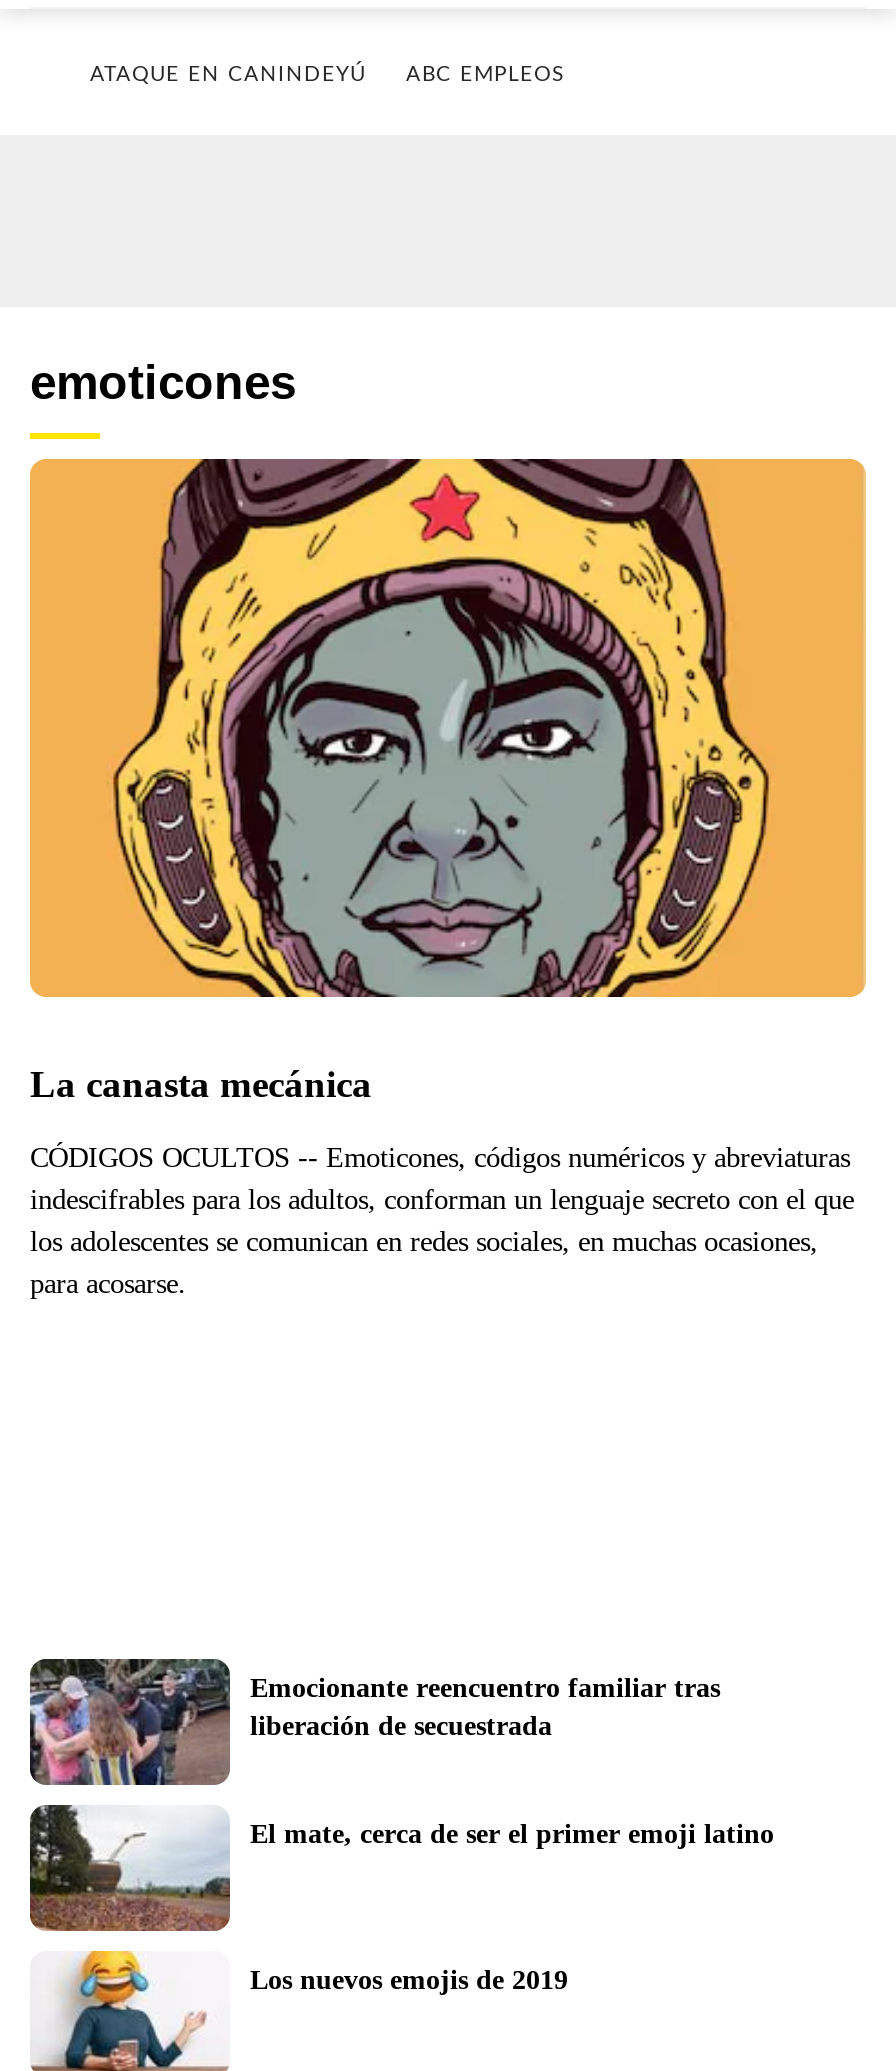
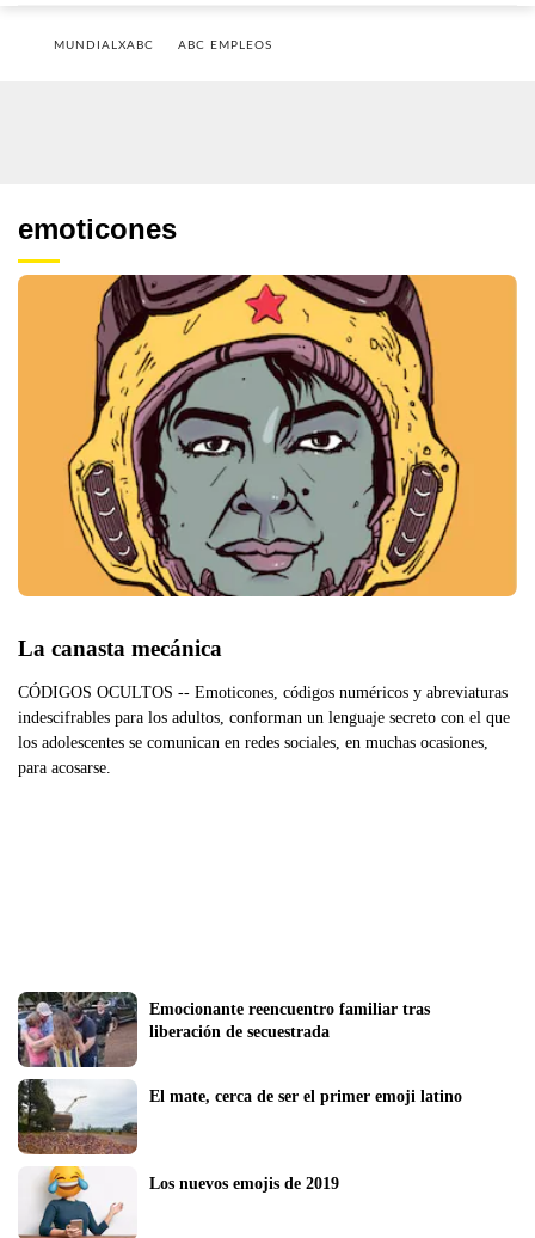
[90,65,366,85] ATAQUE EN CANINDEYÚ -> [54,39,154,51] MUNDIALXABC

